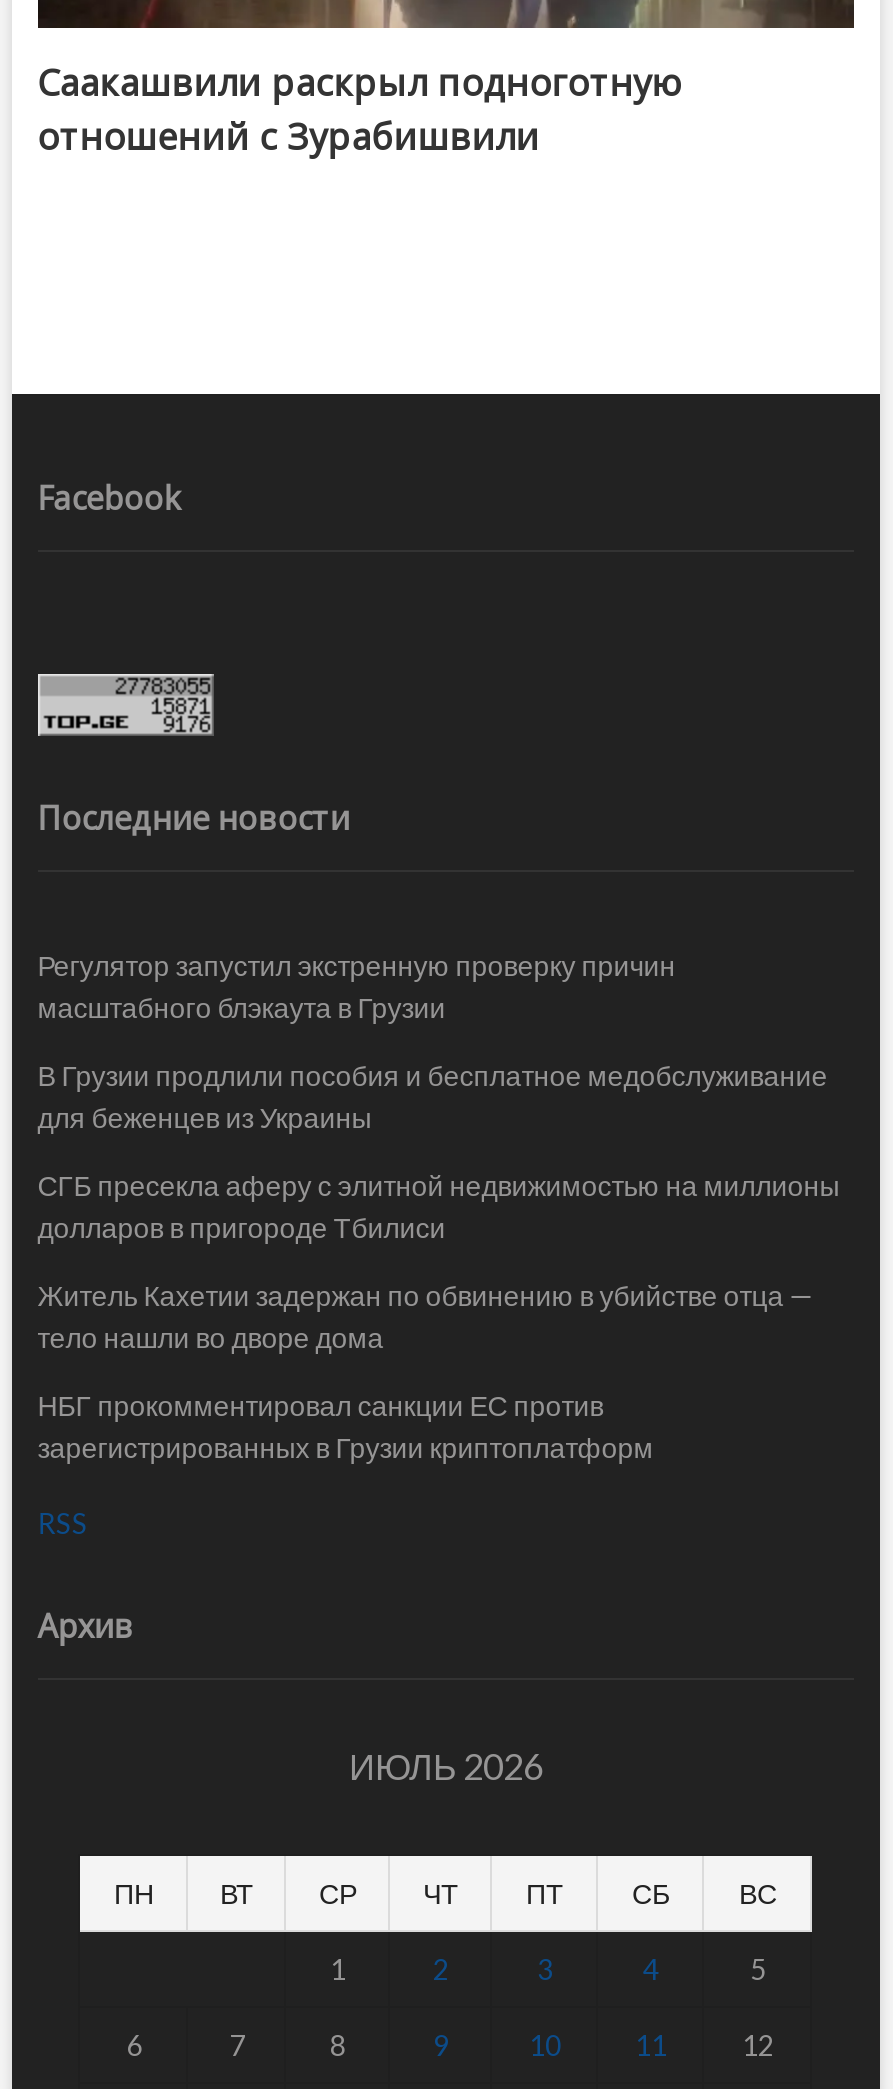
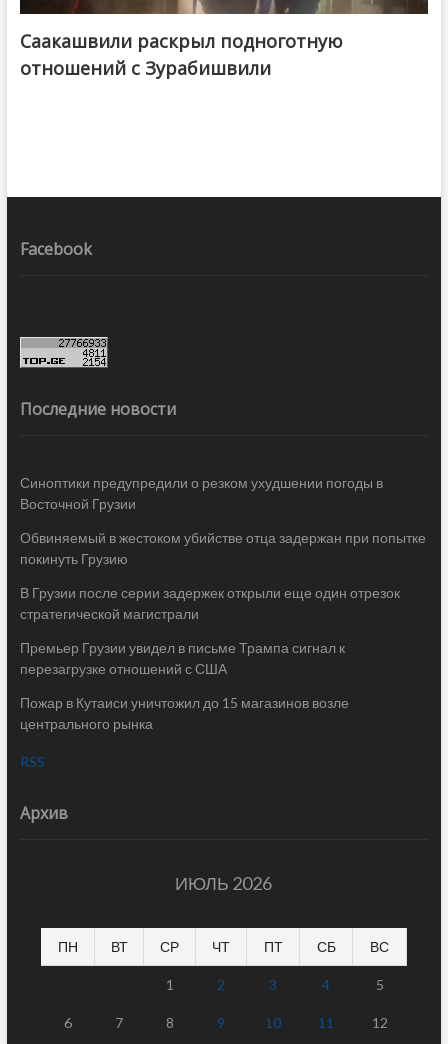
[38,947,676,1023] Регулятор запустил экстренную проверку причин | масштабного блэкаута в Грузии -> [20,474,383,512] Синоптики предупредили о резком ухудшении погоды в | Восточной Грузии
[38,1057,828,1133] В Грузии продлили пособия и бесплатное медобслуживание | для беженцев из Украины -> [20,529,426,567] Обвиняемый в жестоком убийстве отца задержан при попытке | покинуть Грузию
[38,1167,840,1243] СГБ пресекла аферу с элитной недвижимостью на миллионы | долларов в пригороде Тбилиси -> [20,584,400,622] В Грузии после серии задержек открыли еще один отрезок | стратегической магистрали
[38,1277,814,1353] Житель Кахетии задержан по обвинению в убийстве отца — | тело нашли во дворе дома -> [20,639,345,677] Премьер Грузии увидел в письме Трампа сигнал к | перезагрузке отношений с США
[38,1387,654,1463] НБГ прокомментировал санкции ЕС против | зарегистрированных в Грузии криптоплатформ -> [20,694,349,732] Пожар в Кутаиси уничтожил до 15 магазинов возле | центрального рынка

